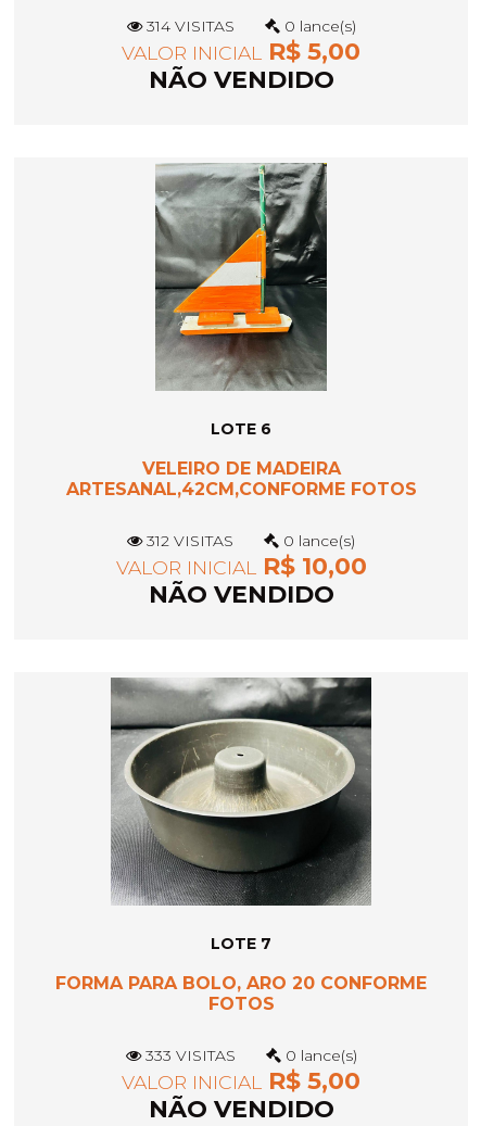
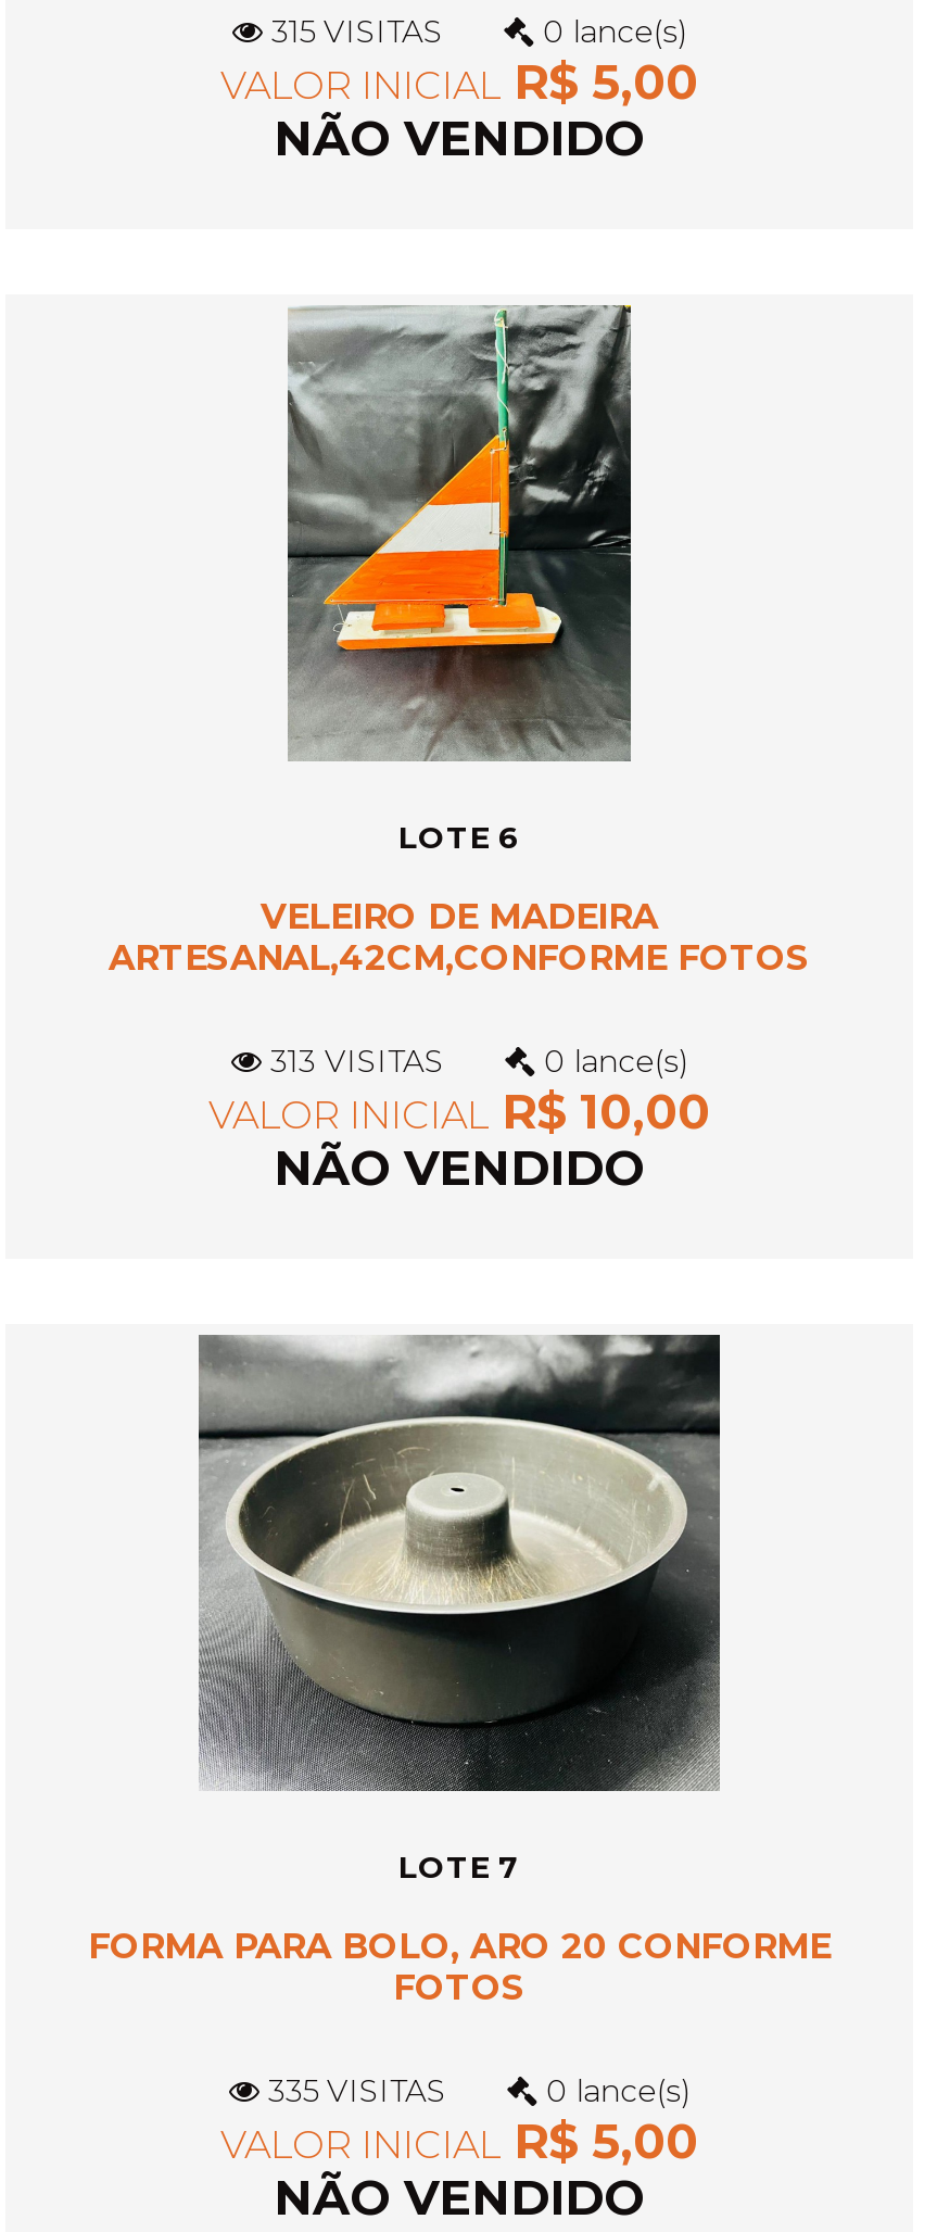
[142,16,234,35] 314 VISITAS -> [263,11,443,50] 315 VISITAS
[142,531,233,550] 312 VISITAS -> [262,1041,444,1080] 313 VISITAS
[141,1045,235,1065] 333 VISITAS -> [259,2070,446,2109] 335 VISITAS

